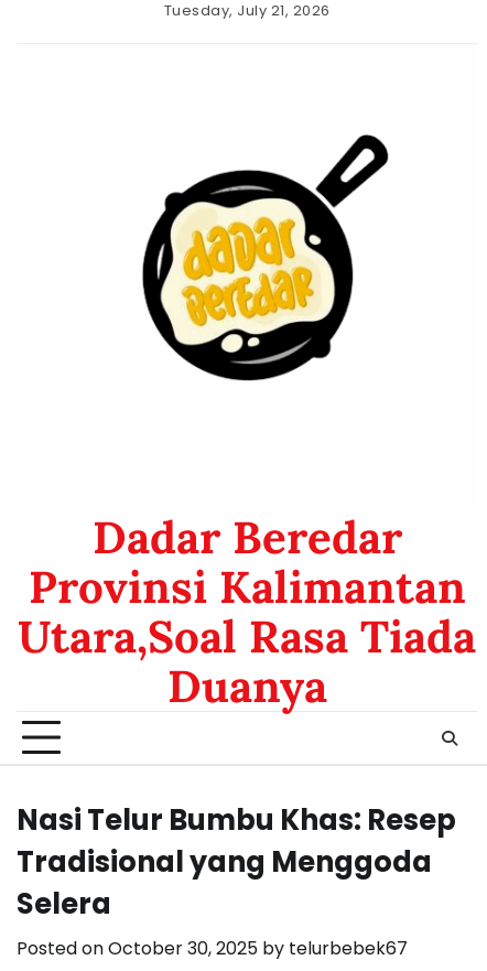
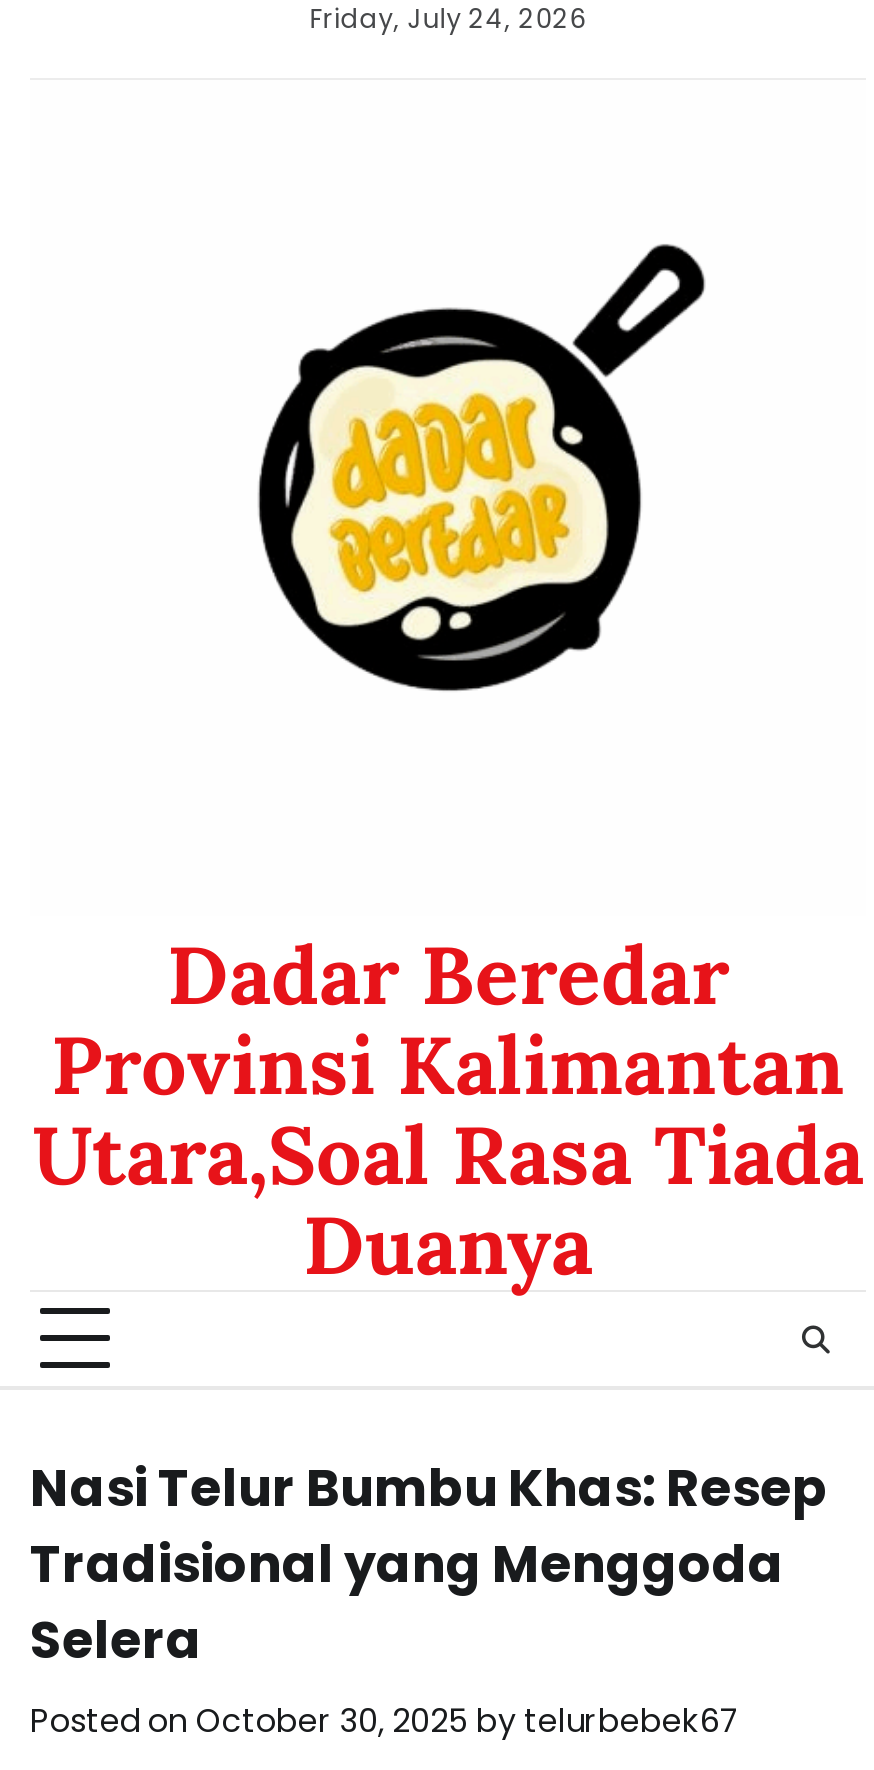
[164,0,330,21] Tuesday, July 21, 2026 -> [310,0,586,38] Friday, July 24, 2026

